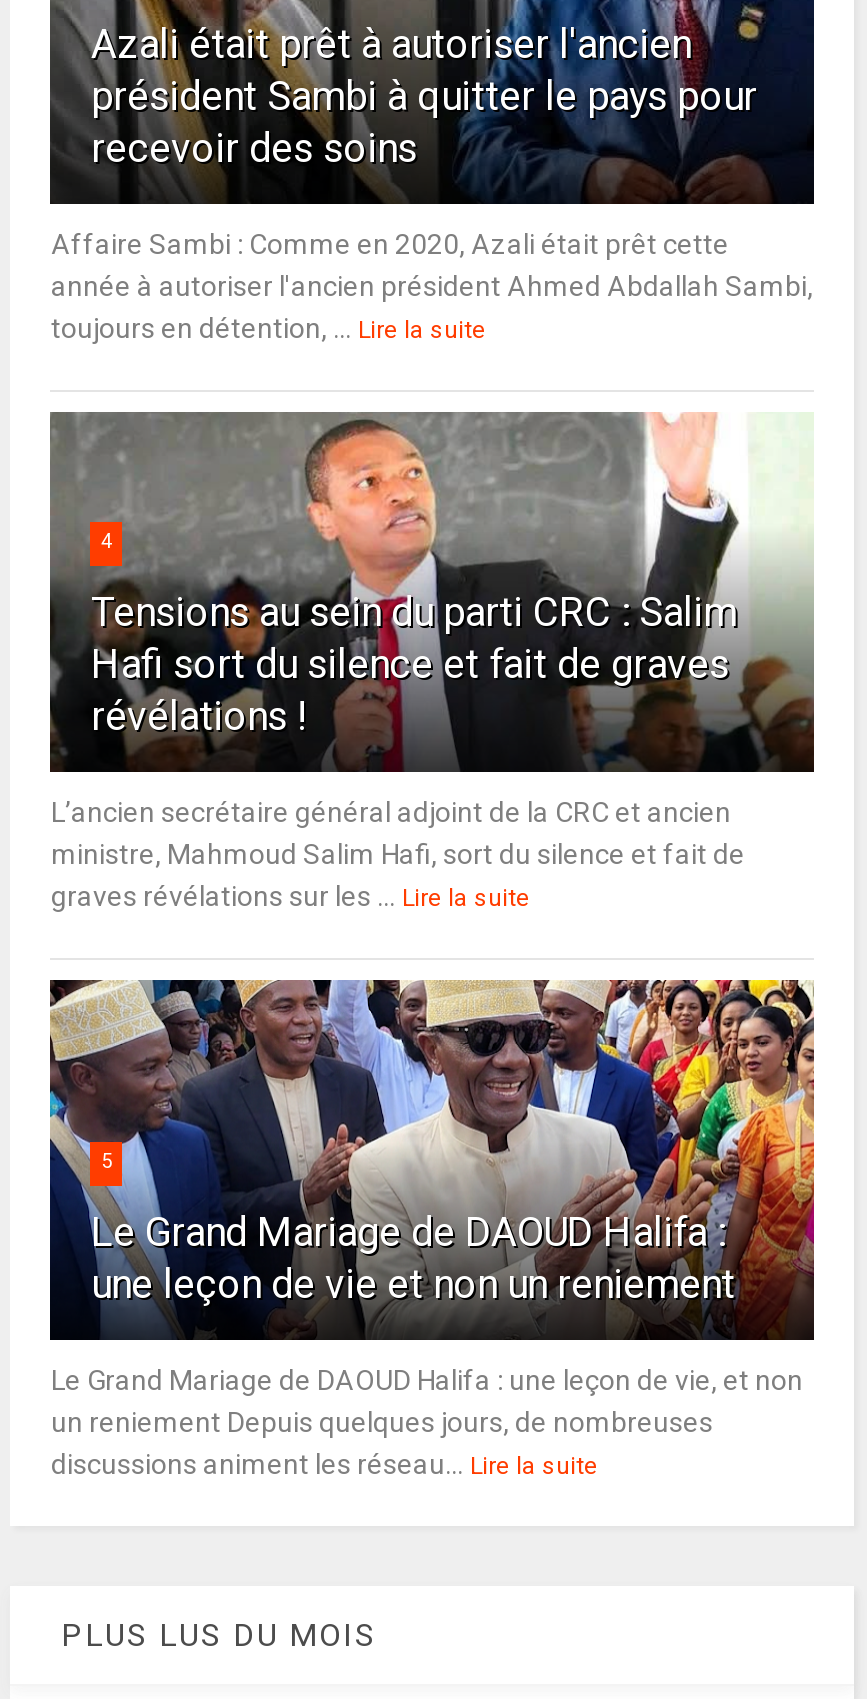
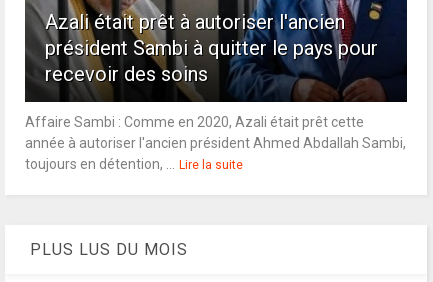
[51,410,816,913] [image] | 4 | Tensions au sein du parti CRC : Salim | Hafi sort du silence et fait de graves | révélations ! | L’ancien secrétaire général adjoint de la CRC et ancien | ministre, Mahmoud Salim Hafi, sort du silence et fait de | graves révélations sur les ... Lire la suite -> none
[48,978,816,1481] [image] | 5 | Le Grand Mariage de DAOUD Halifa : | une leçon de vie et non un reniement | Le Grand Mariage de DAOUD Halifa : une leçon de vie, et non | un reniement Depuis quelques jours, de nombreuses | discussions animent les réseau... Lire la suite -> none

